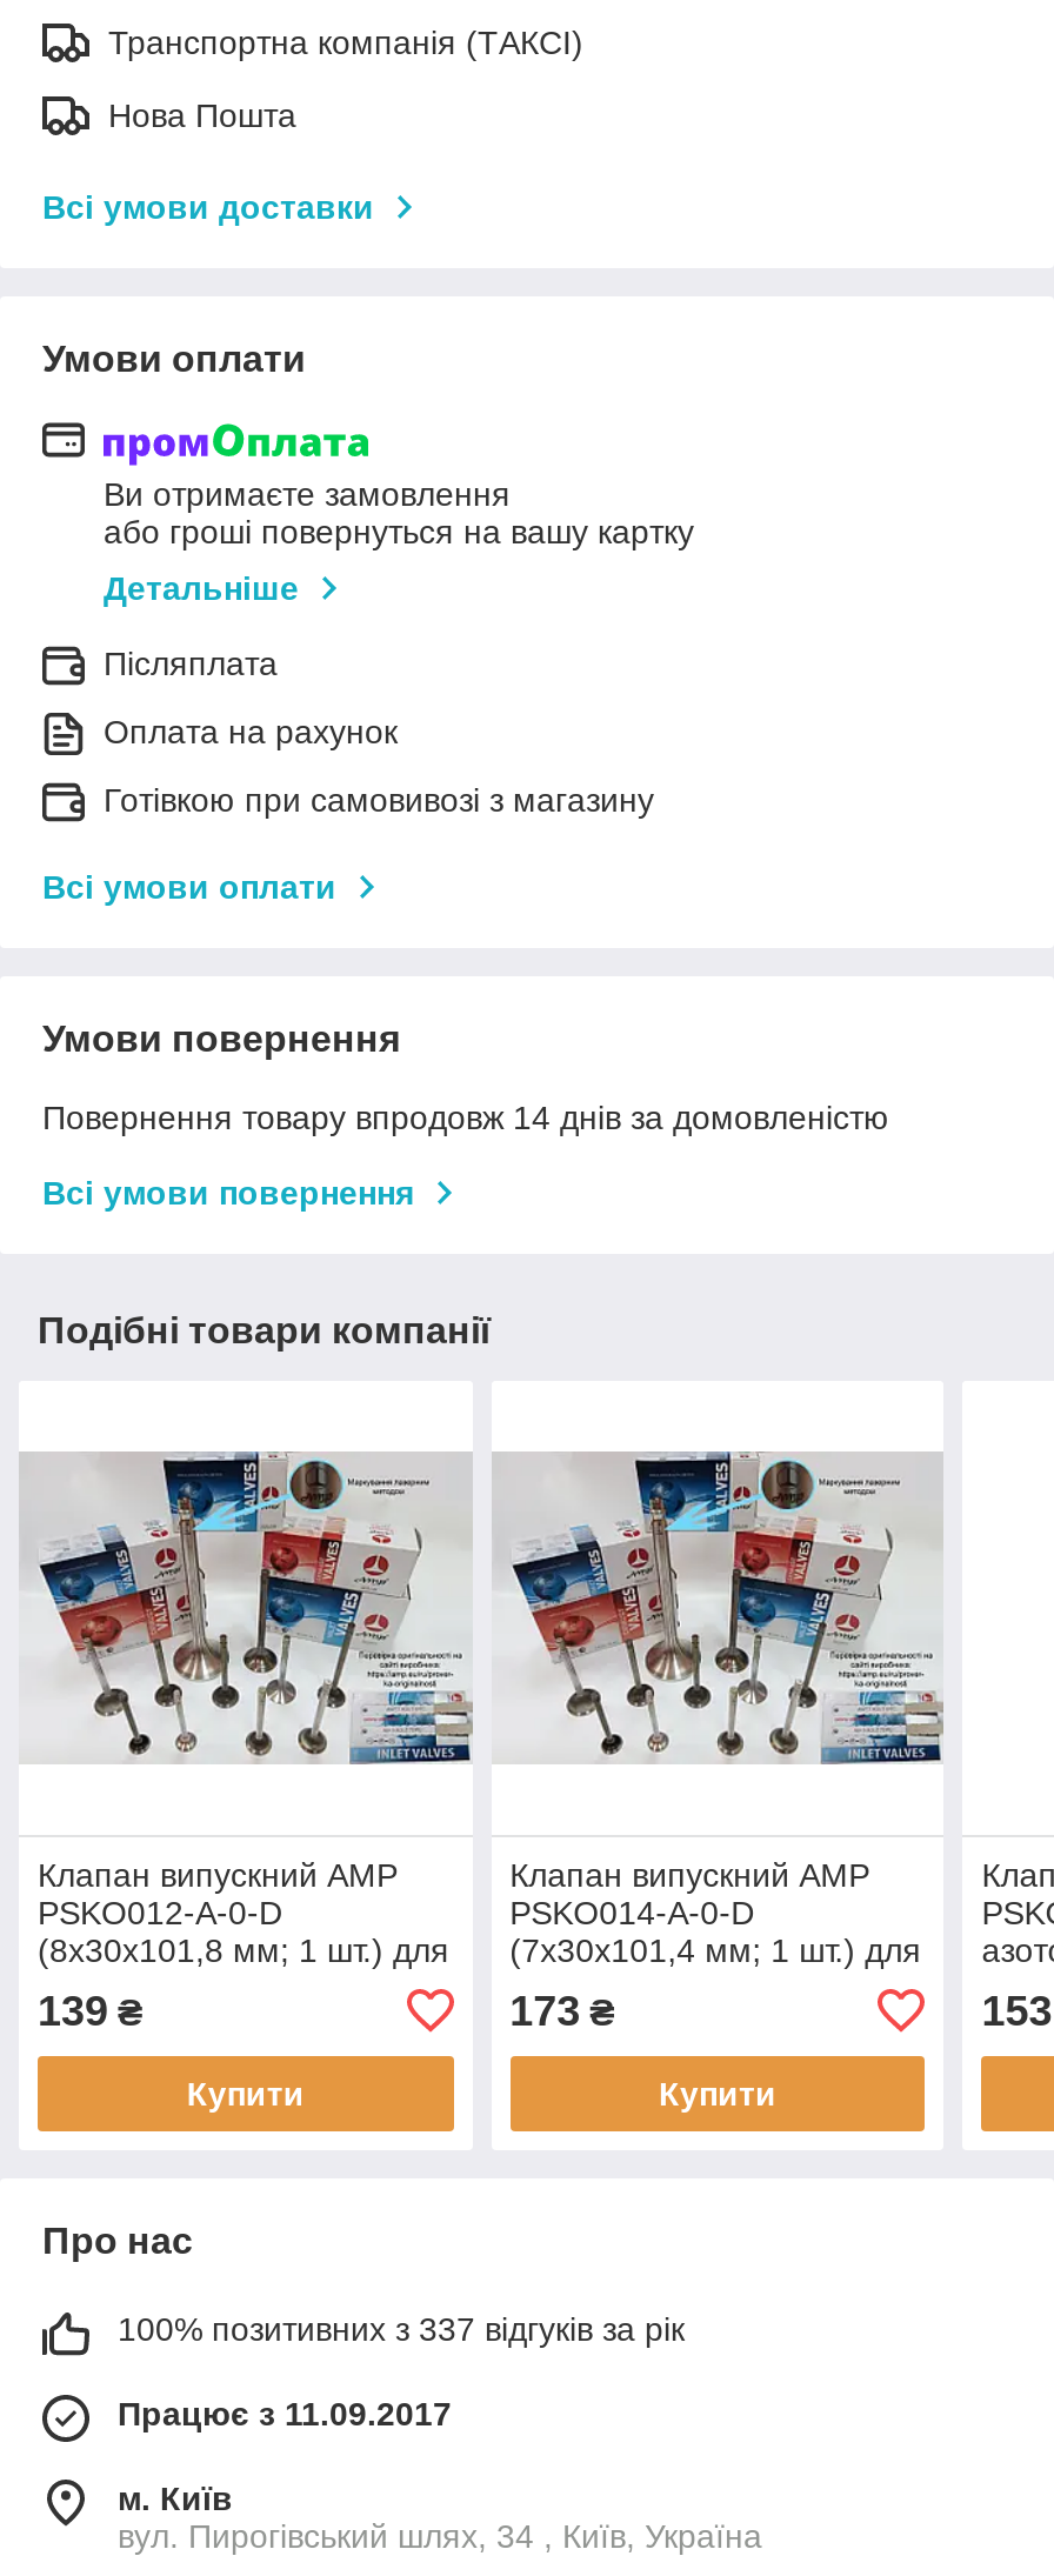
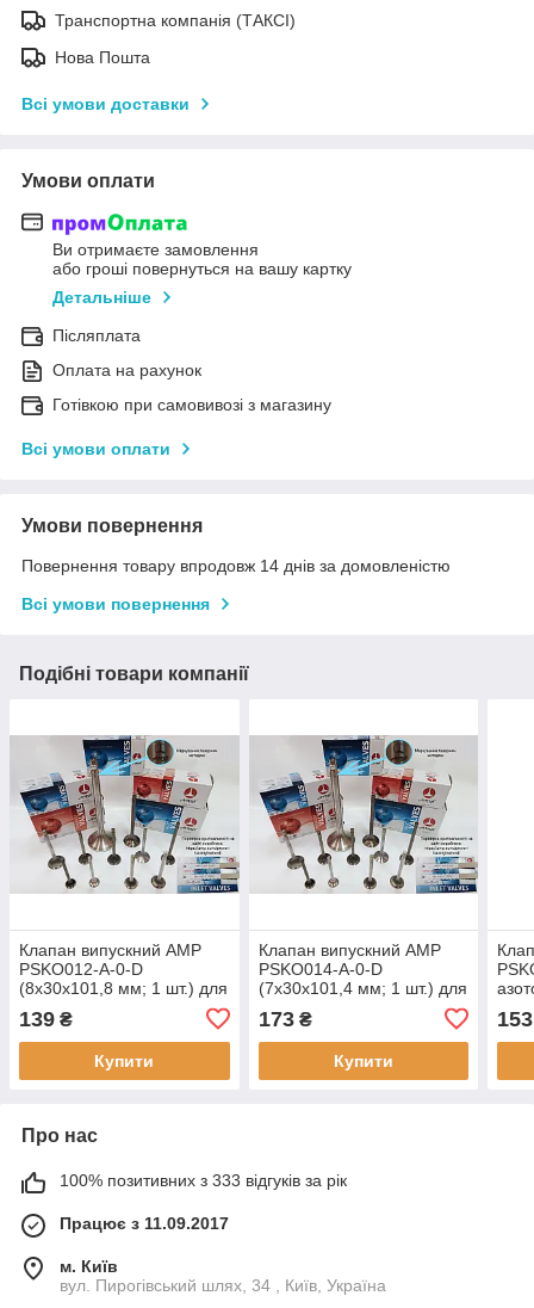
[118,2310,685,2347] 100% позитивних з 337 відгуків за рік -> [60,1171,347,1190] 100% позитивних з 333 відгуків за рік

